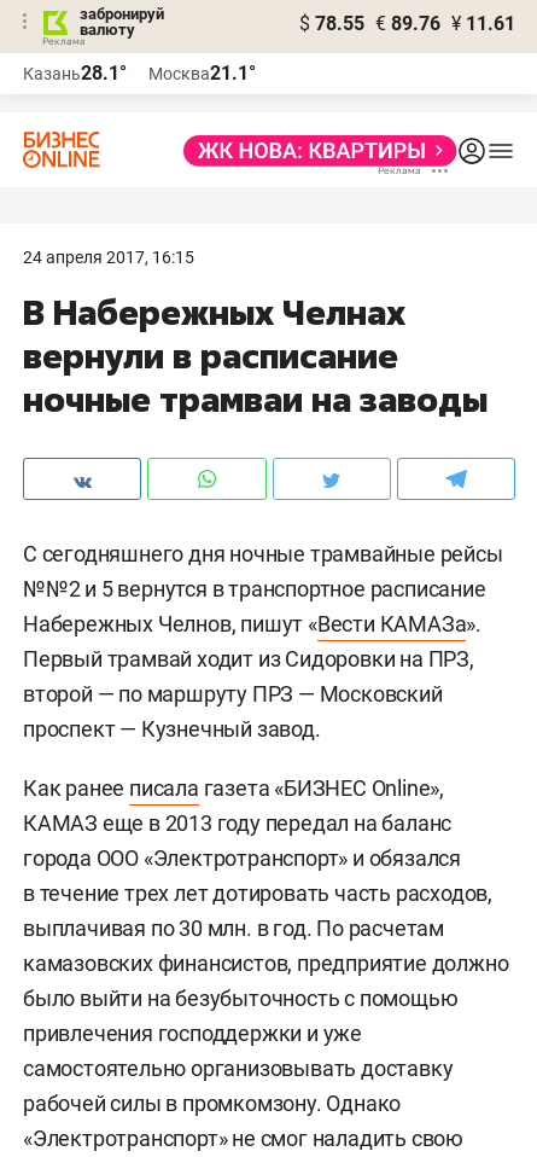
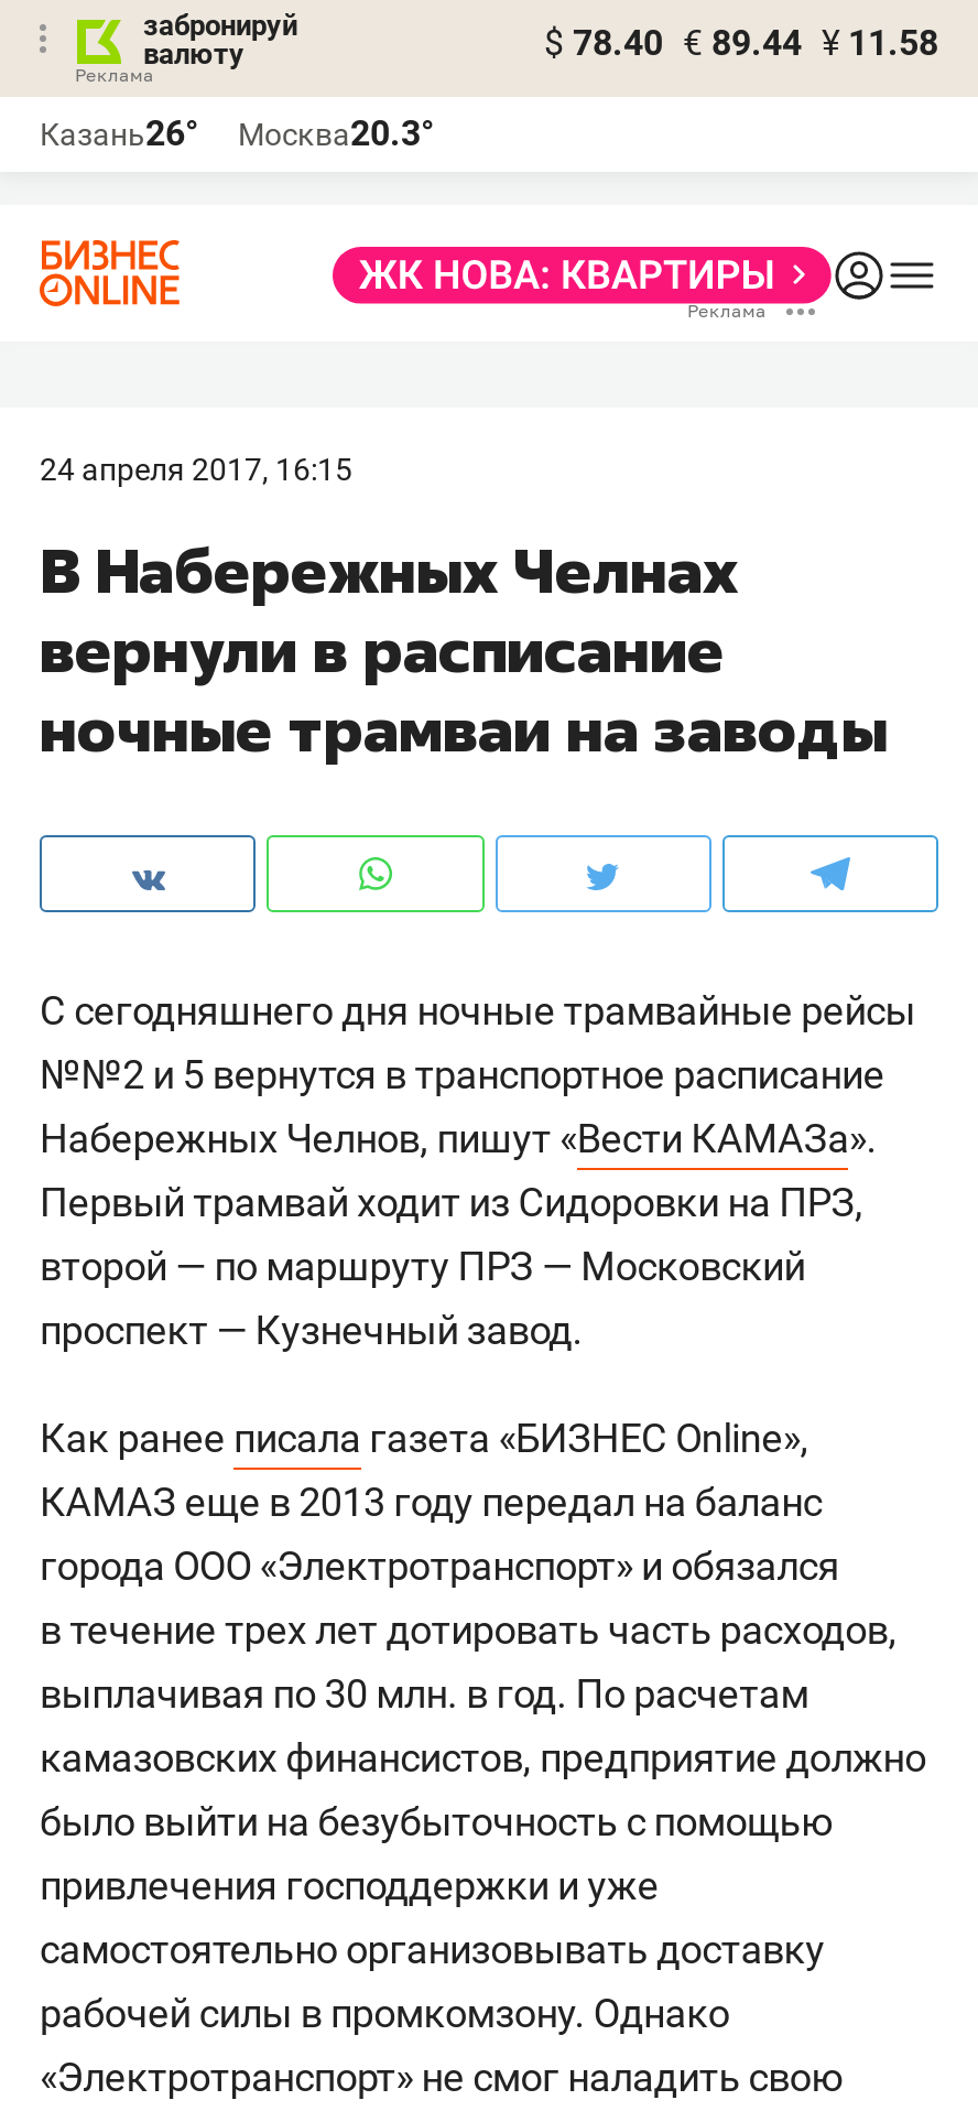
[299,12,515,35] $ 78.55 € 89.76 ¥ 11.61 -> [544,22,938,64] $ 78.40 € 89.44 ¥ 11.58
[23,62,127,85] Казань28.1° -> [40,112,198,154] Казань26°
[148,62,256,85] Москва21.1° -> [238,112,434,154] Москва20.3°

